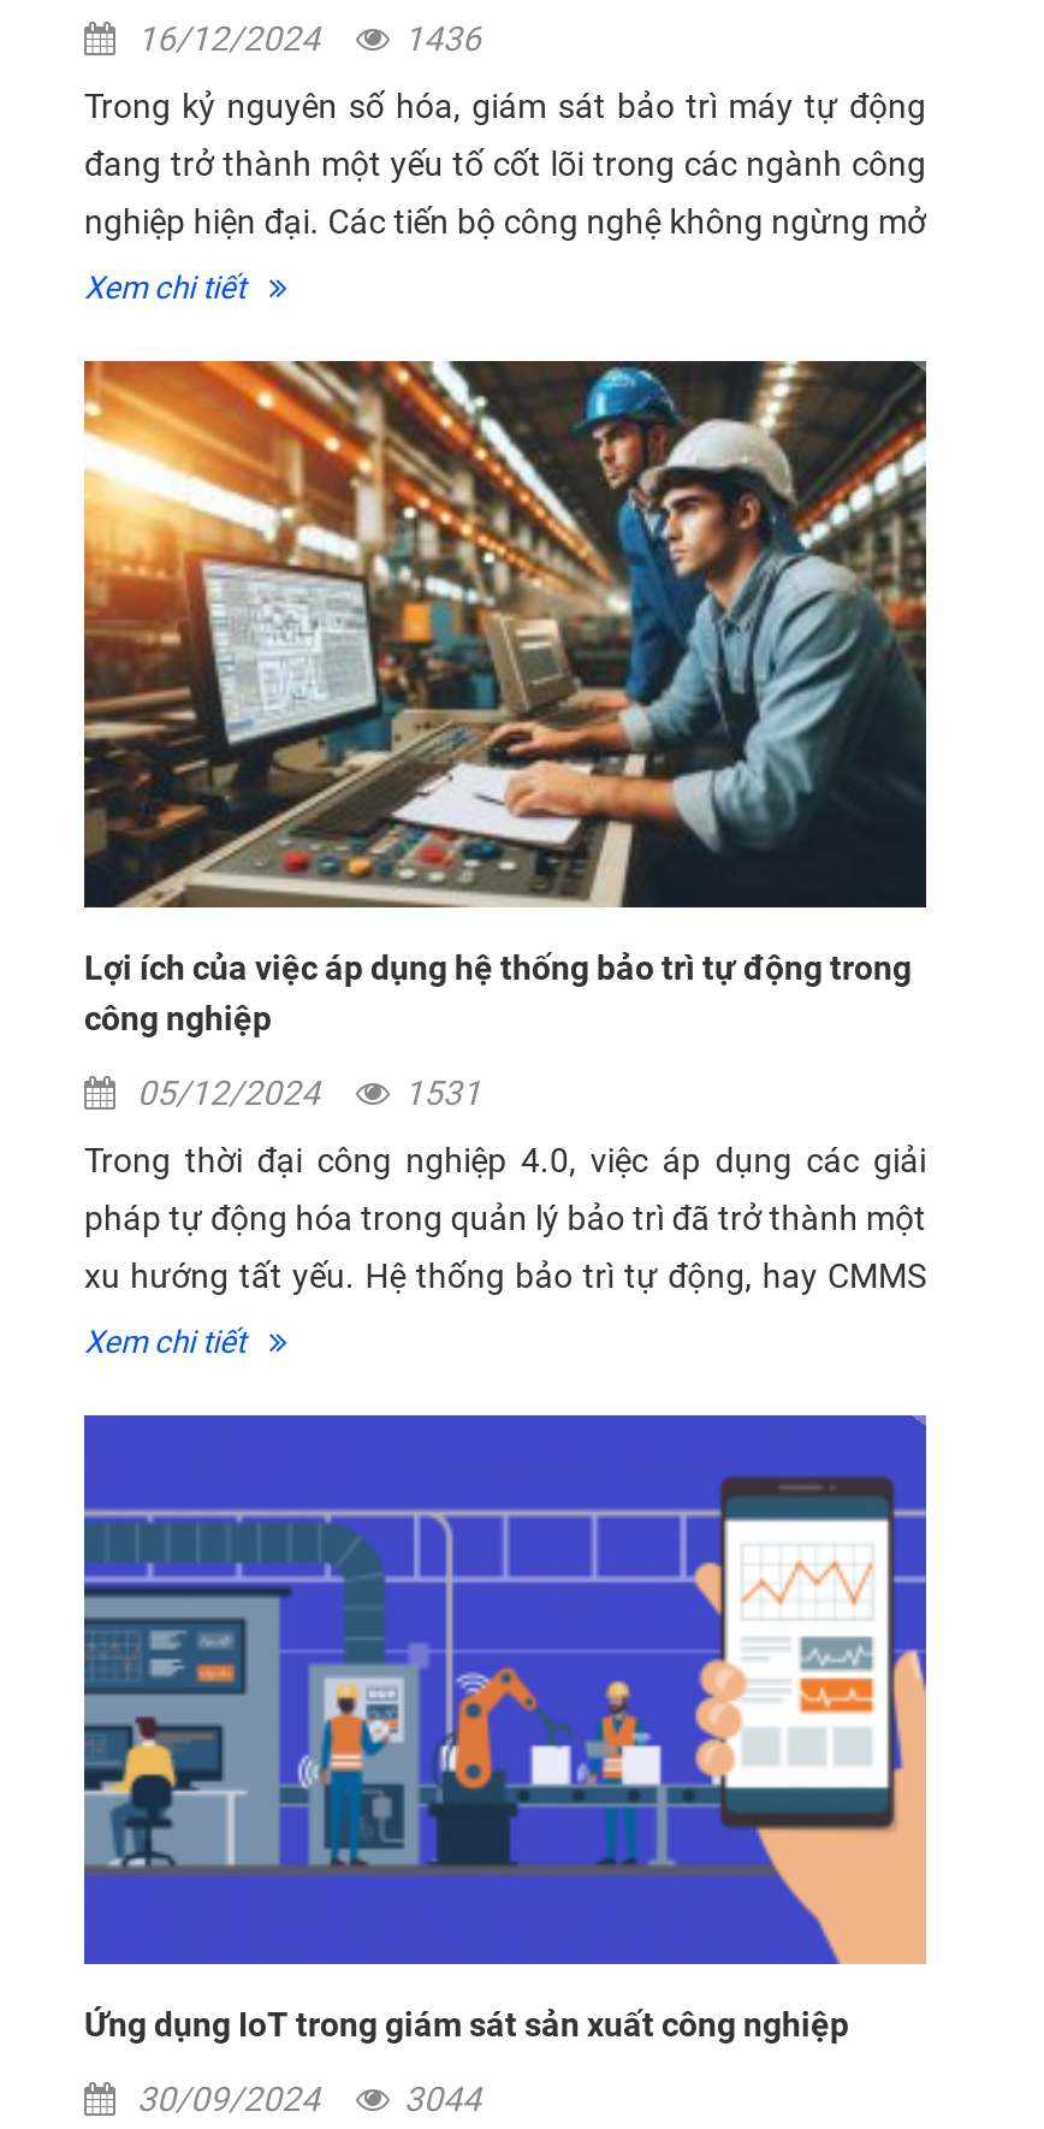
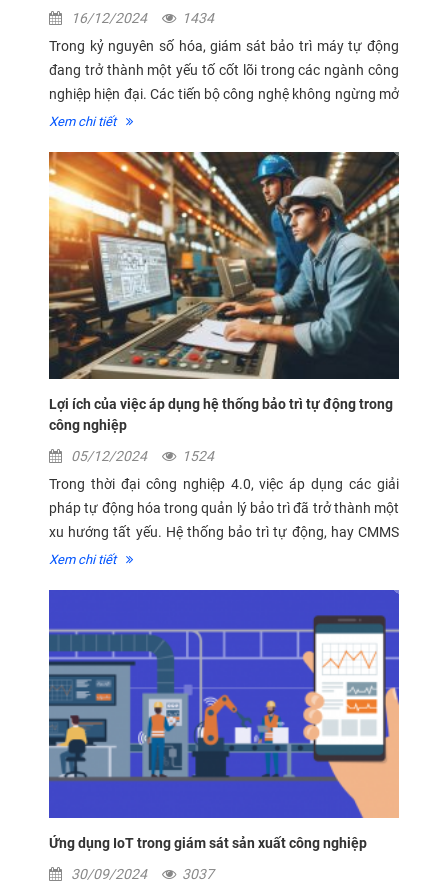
[130,18,481,57] 16/12/2024 1436 -> [68,9,214,25] 16/12/2024 1434
[130,1074,481,1112] 05/12/2024 1531 -> [68,448,214,464] 05/12/2024 1524
[130,2079,481,2117] 30/09/2024 3044 -> [68,866,214,882] 30/09/2024 3037

